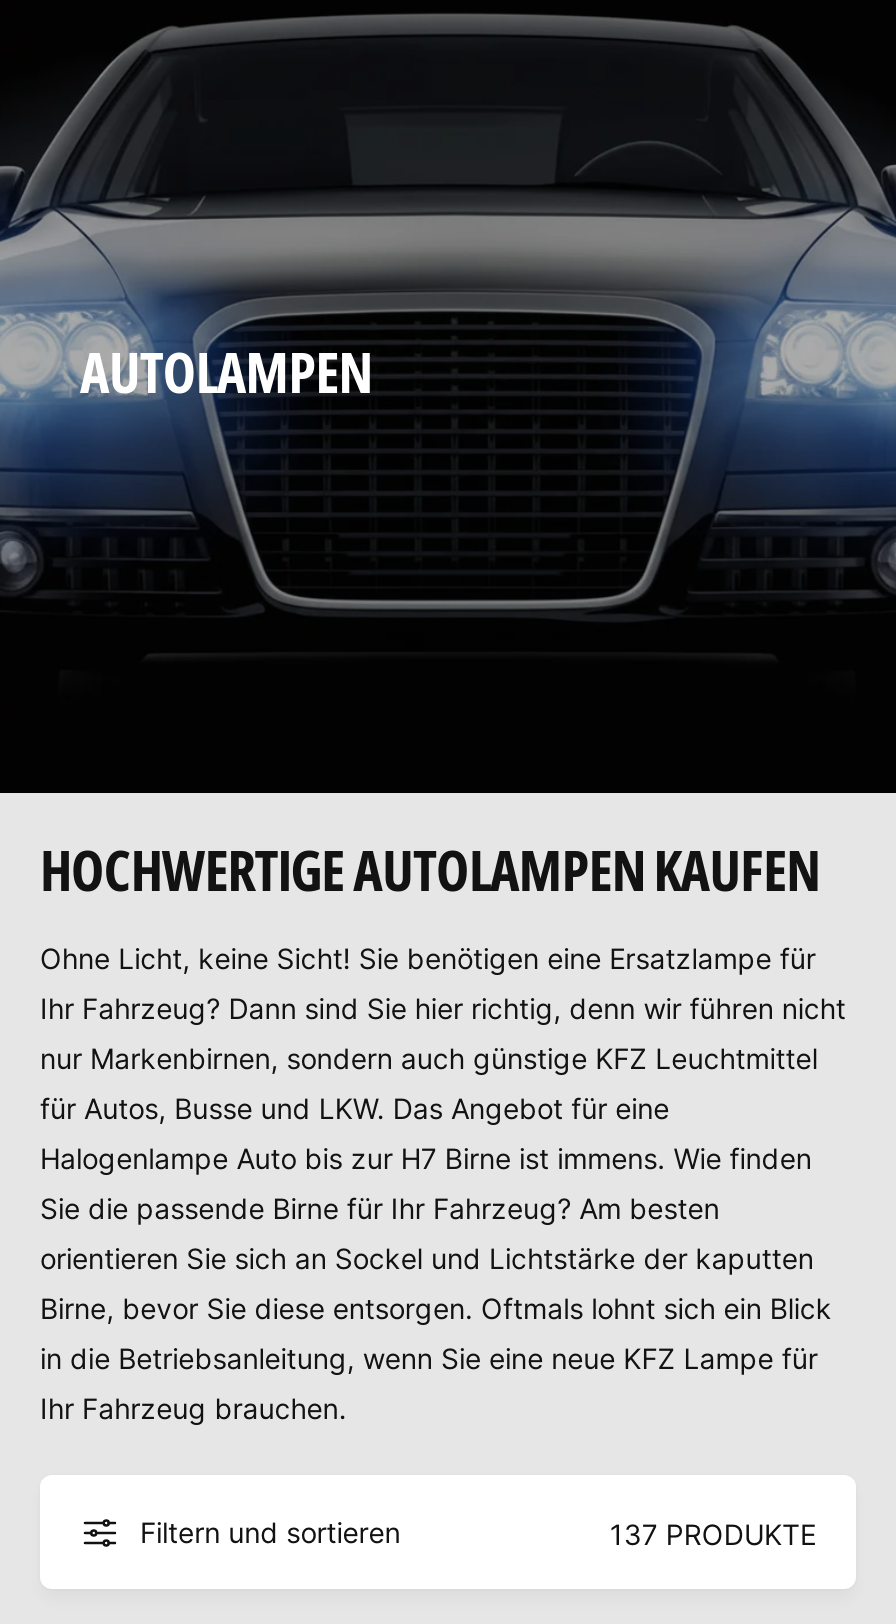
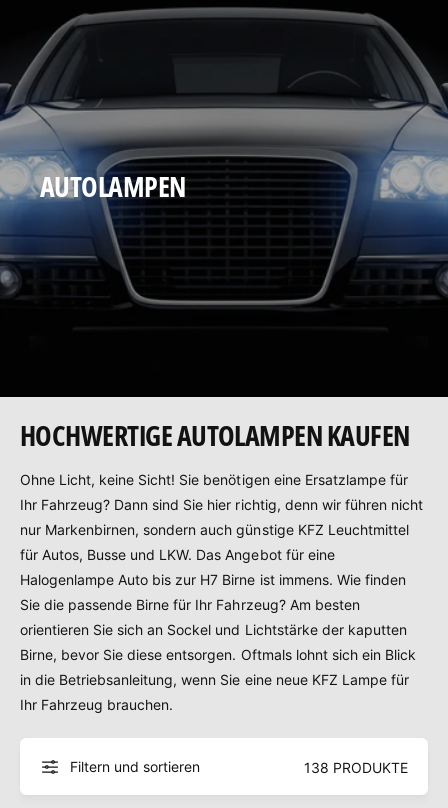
[610,1516,816,1550] 137 PRODUKTE -> [304,759,408,776] 138 PRODUKTE

